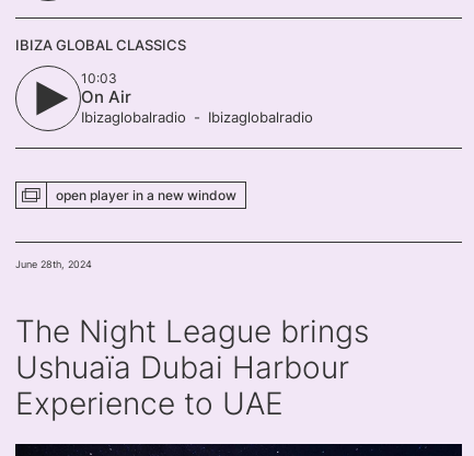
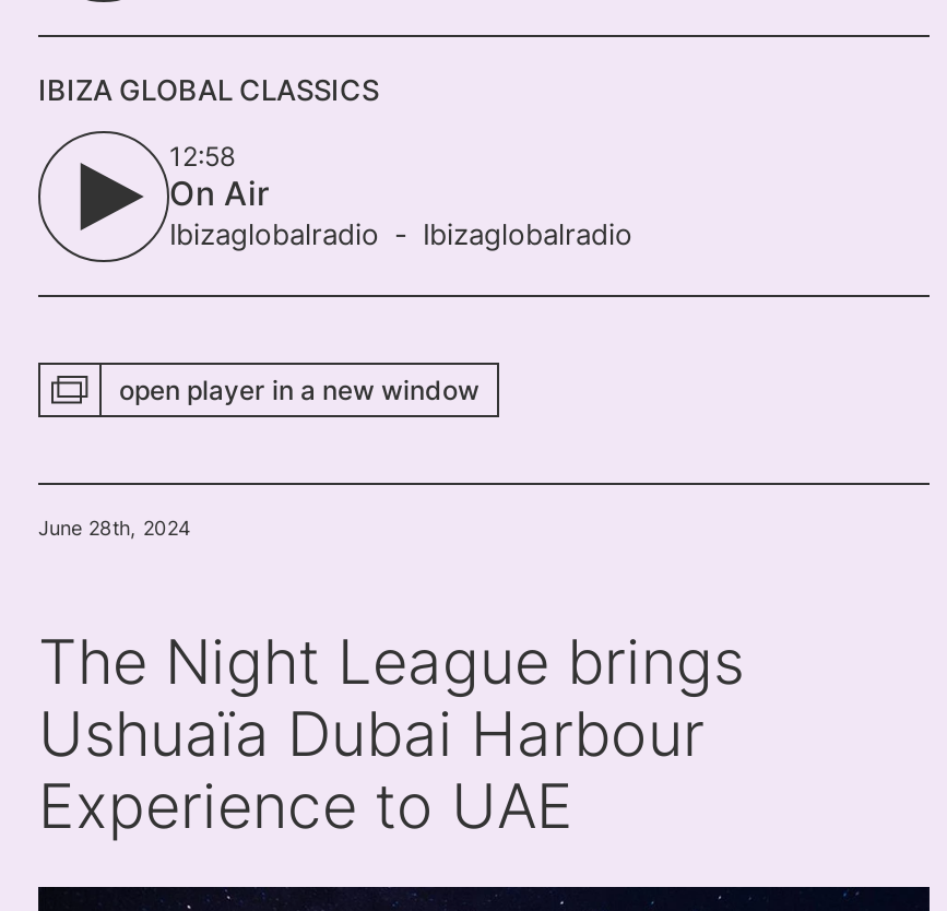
[81,70,117,86] 10:03 -> [169,139,235,172] 12:58

